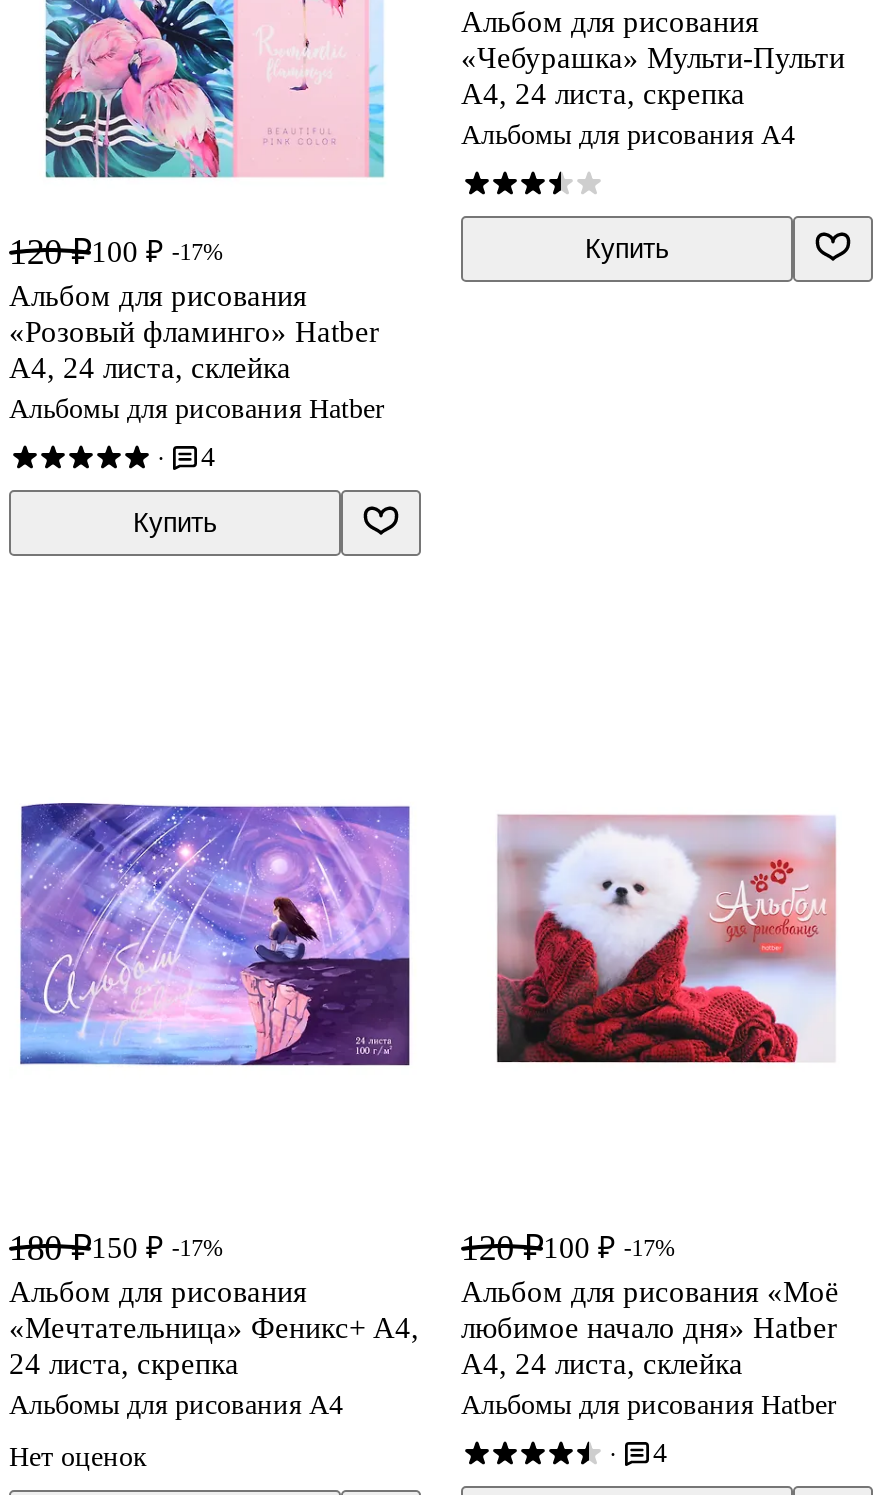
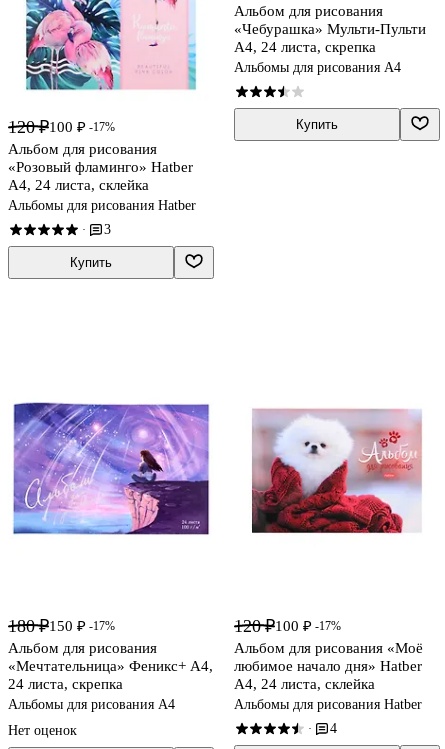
[201,442,215,472] 4 -> [104,222,111,237] 3

